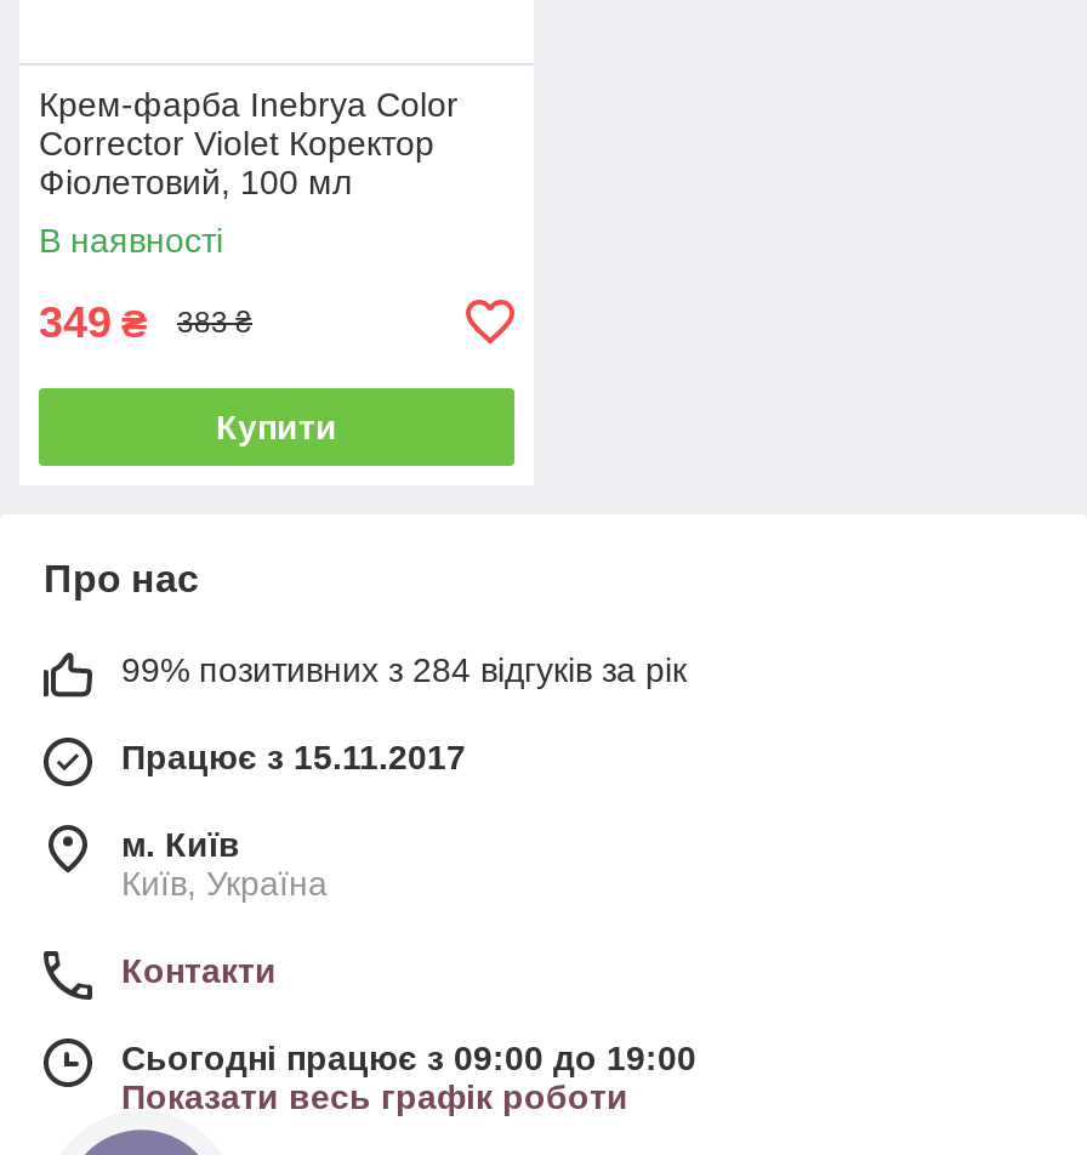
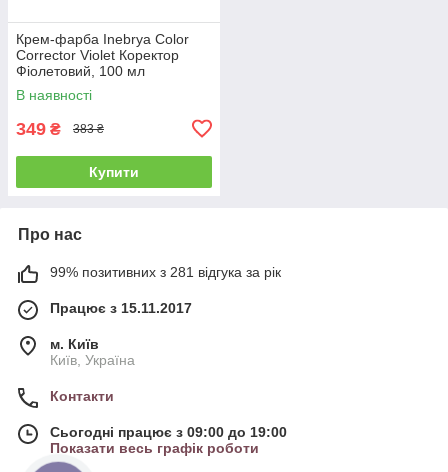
[121,650,687,689] 99% позитивних з 284 відгуків за рік -> [50,264,281,280] 99% позитивних з 281 відгука за рік

